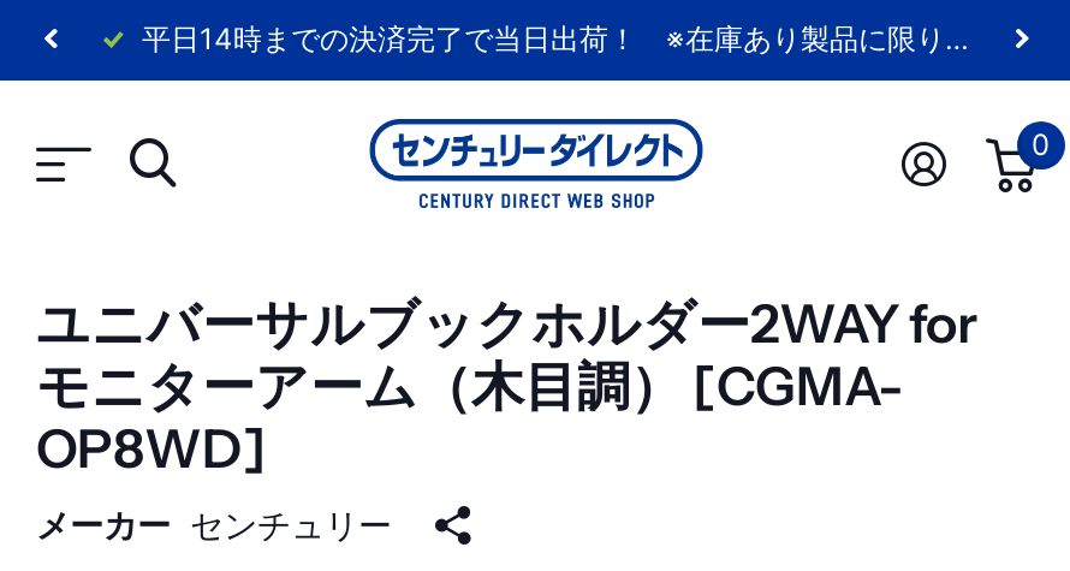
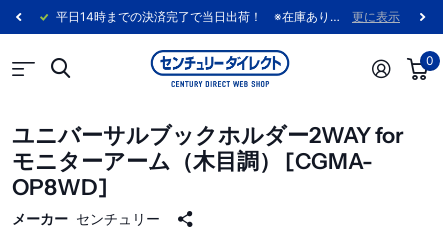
none -> [352,9,400,24] 更に表示

